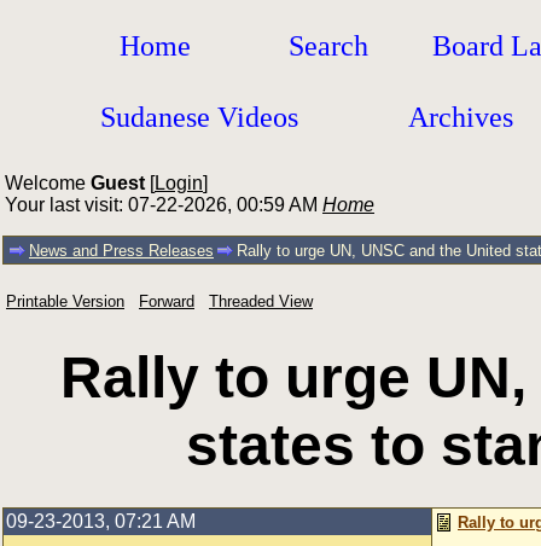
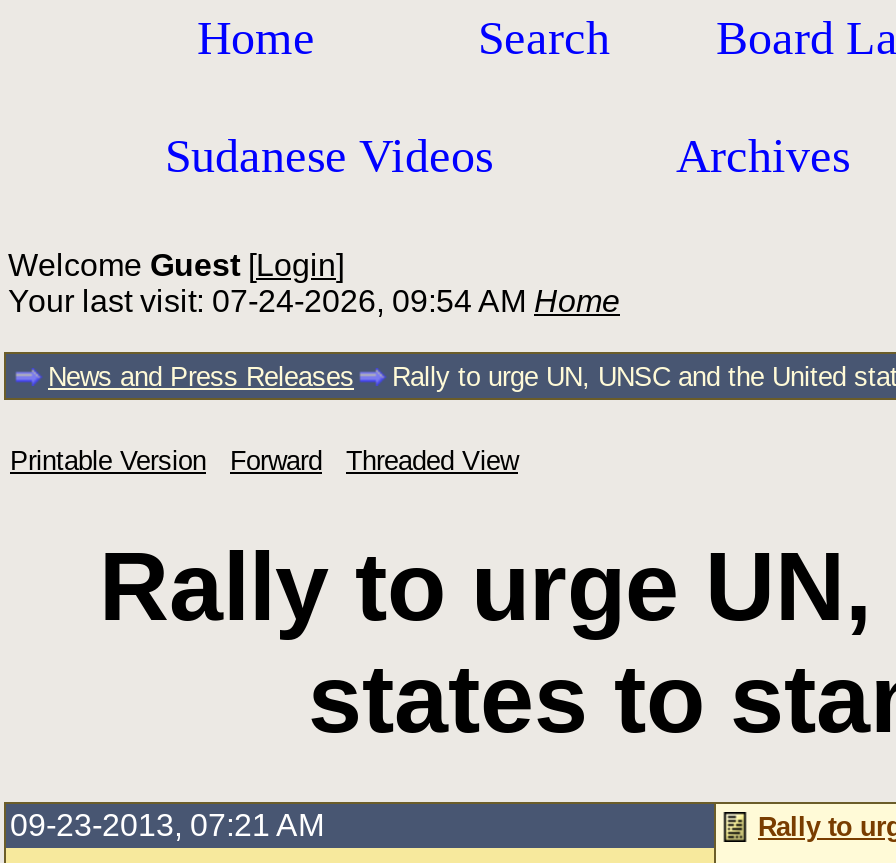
[5,194,374,215] Your last visit: 07-22-2026, 00:59 AM Home -> [8,284,620,318] Your last visit: 07-24-2026, 09:54 AM Home

